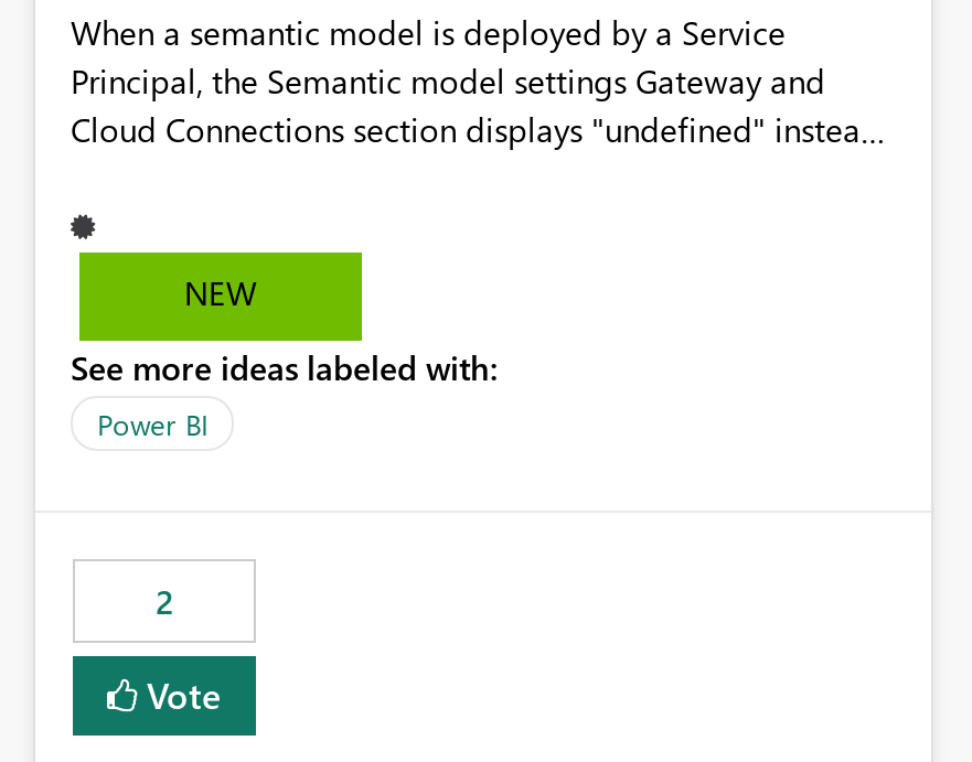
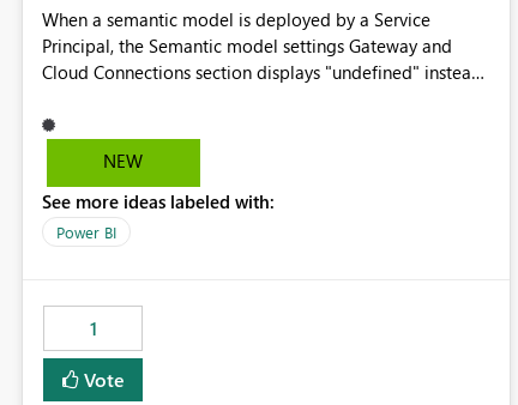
[156,580,173,624] 2 -> [89,317,97,341] 1

